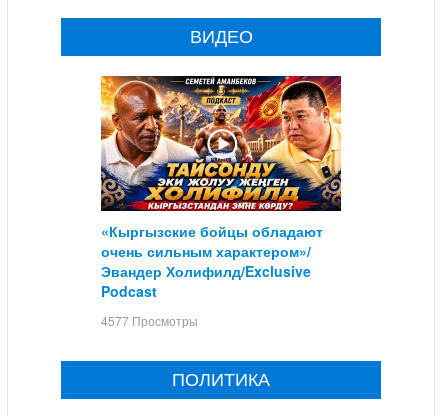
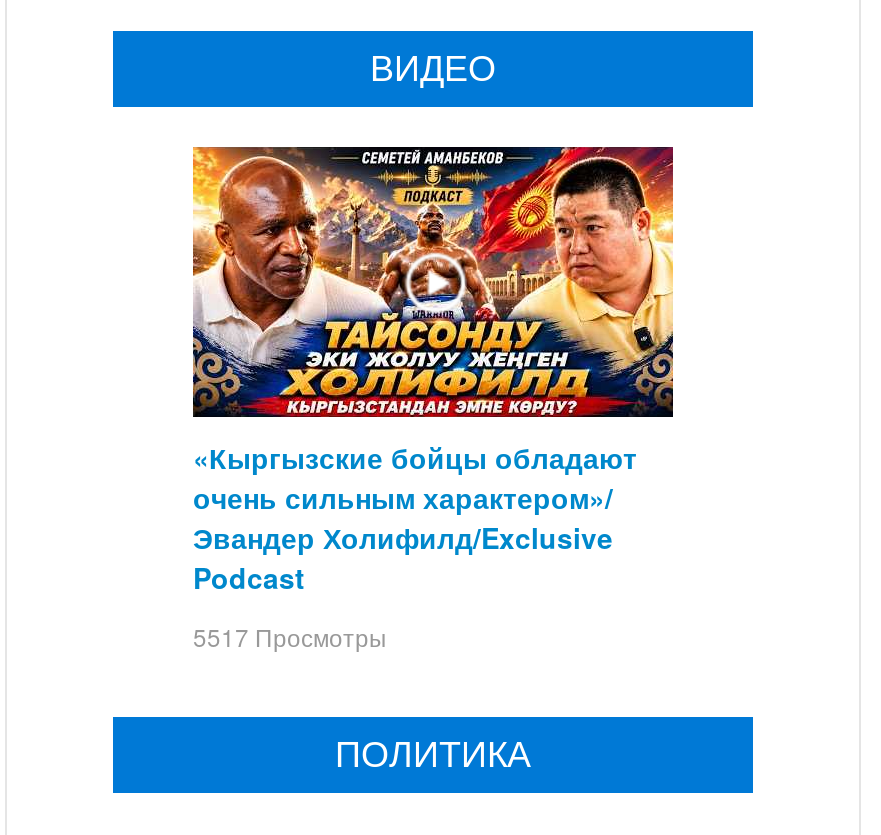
[101,312,198,329] 4577 Просмотры -> [193,619,387,653] 5517 Просмотры

